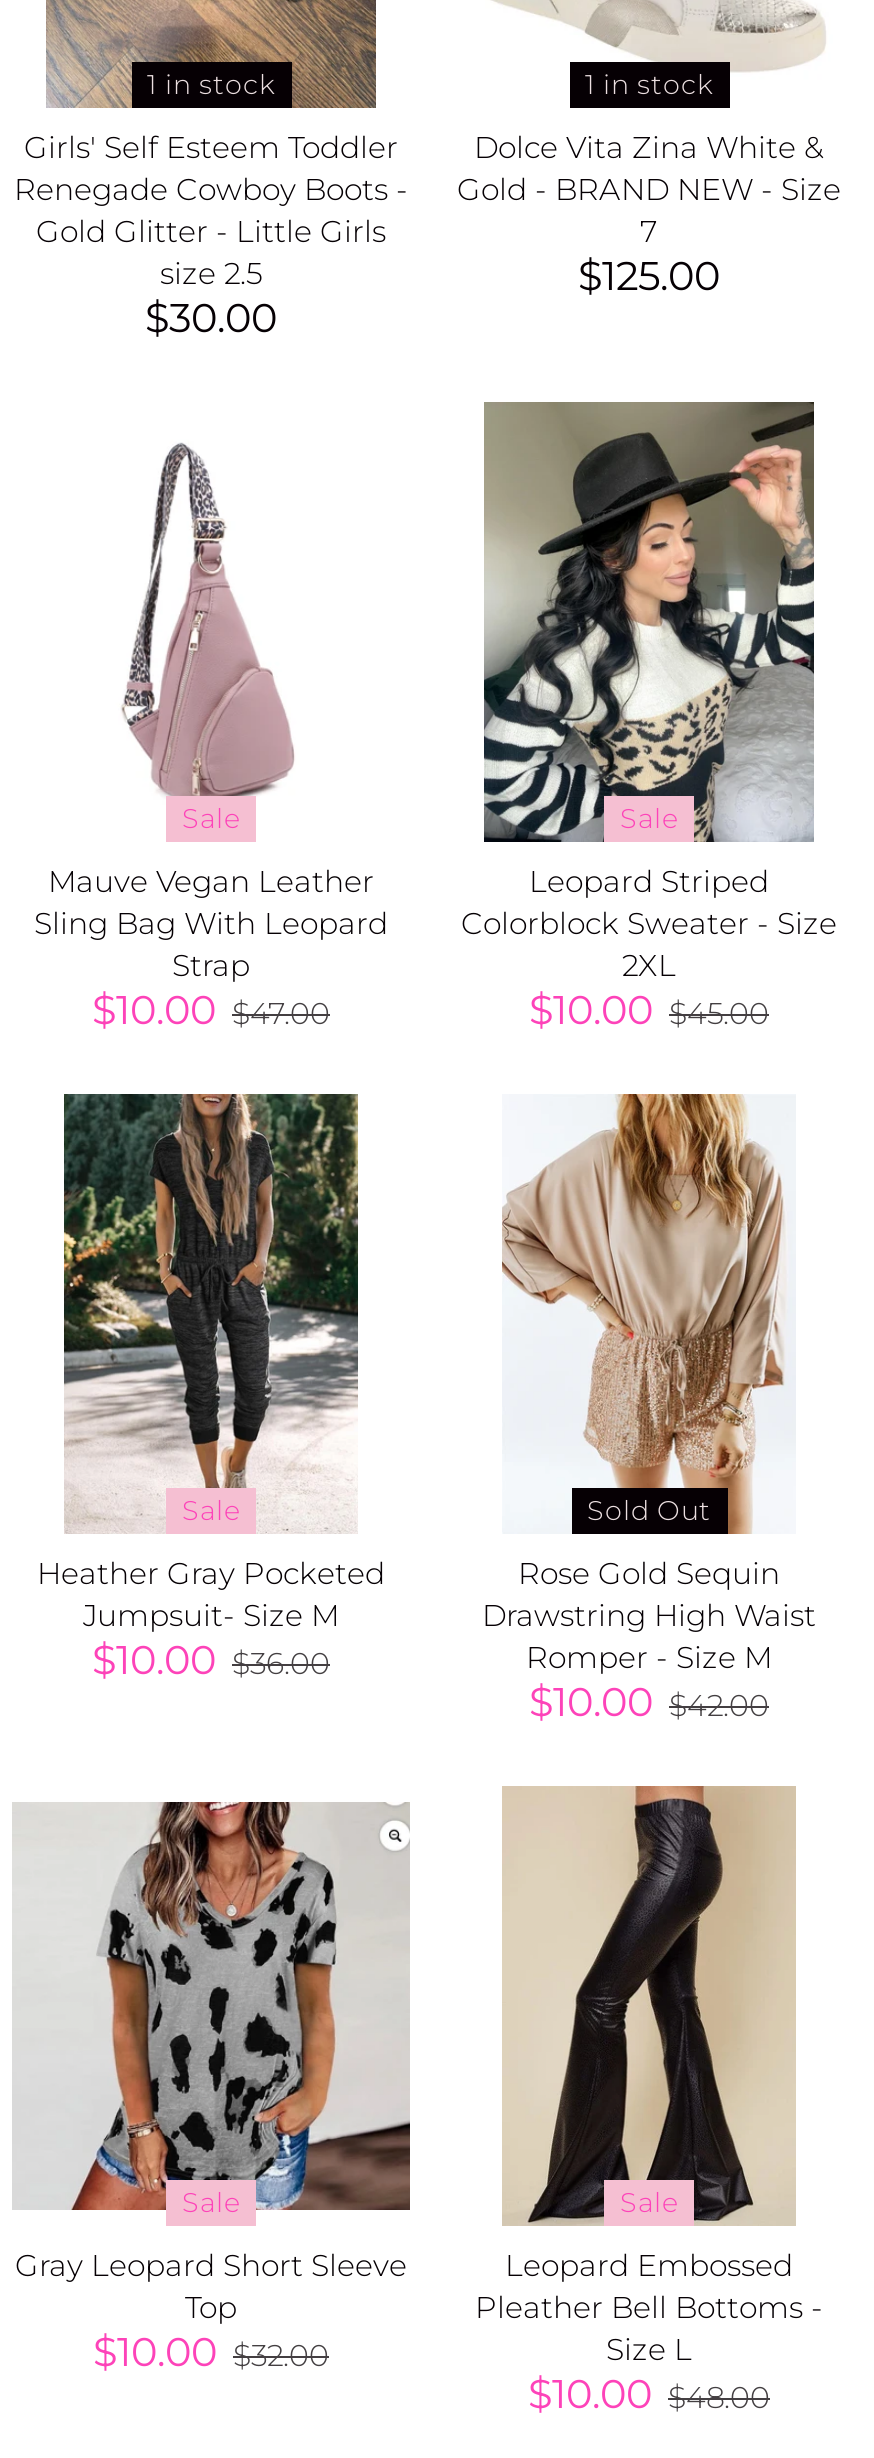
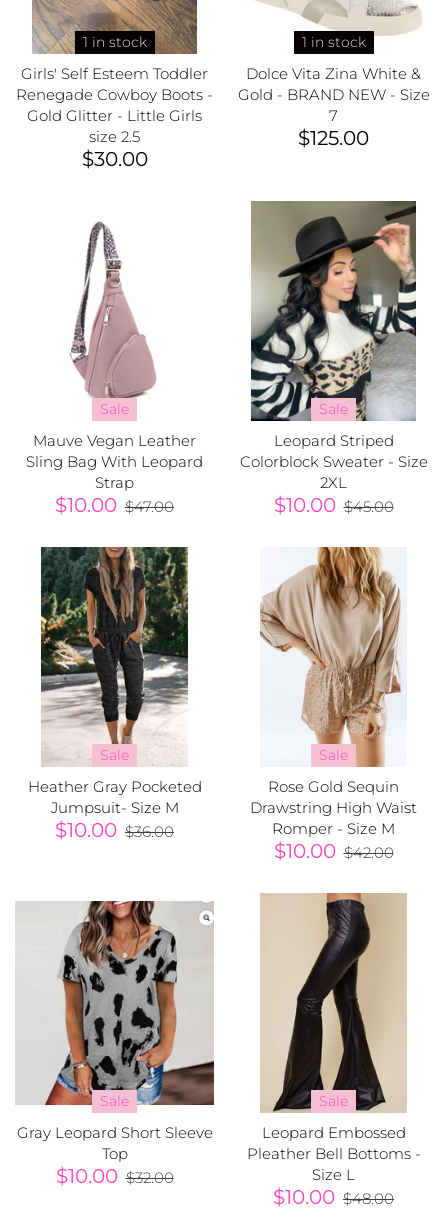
[587,1494,711,1526] Sold Out -> [319,747,348,763] Sale

